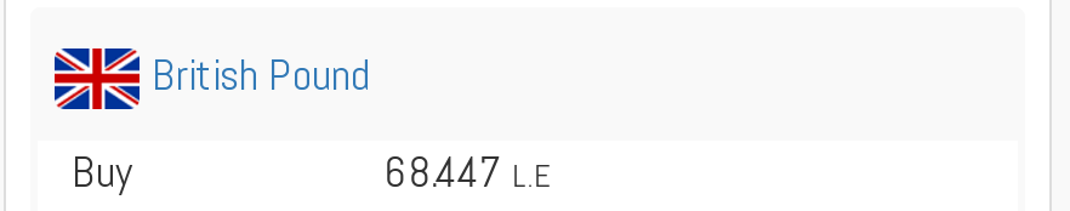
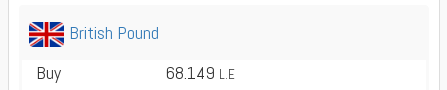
[384,143,551,199] 68.447 L.E -> [165,61,235,84] 68.149 L.E

